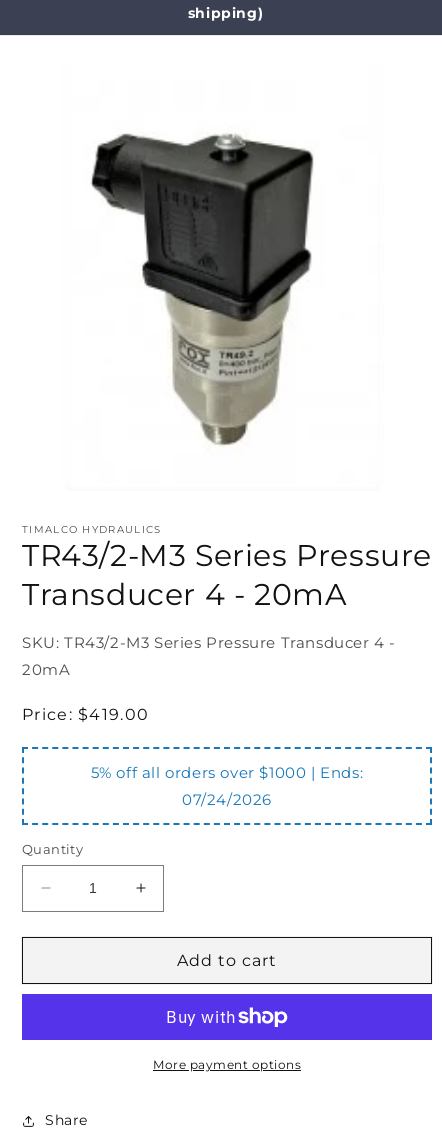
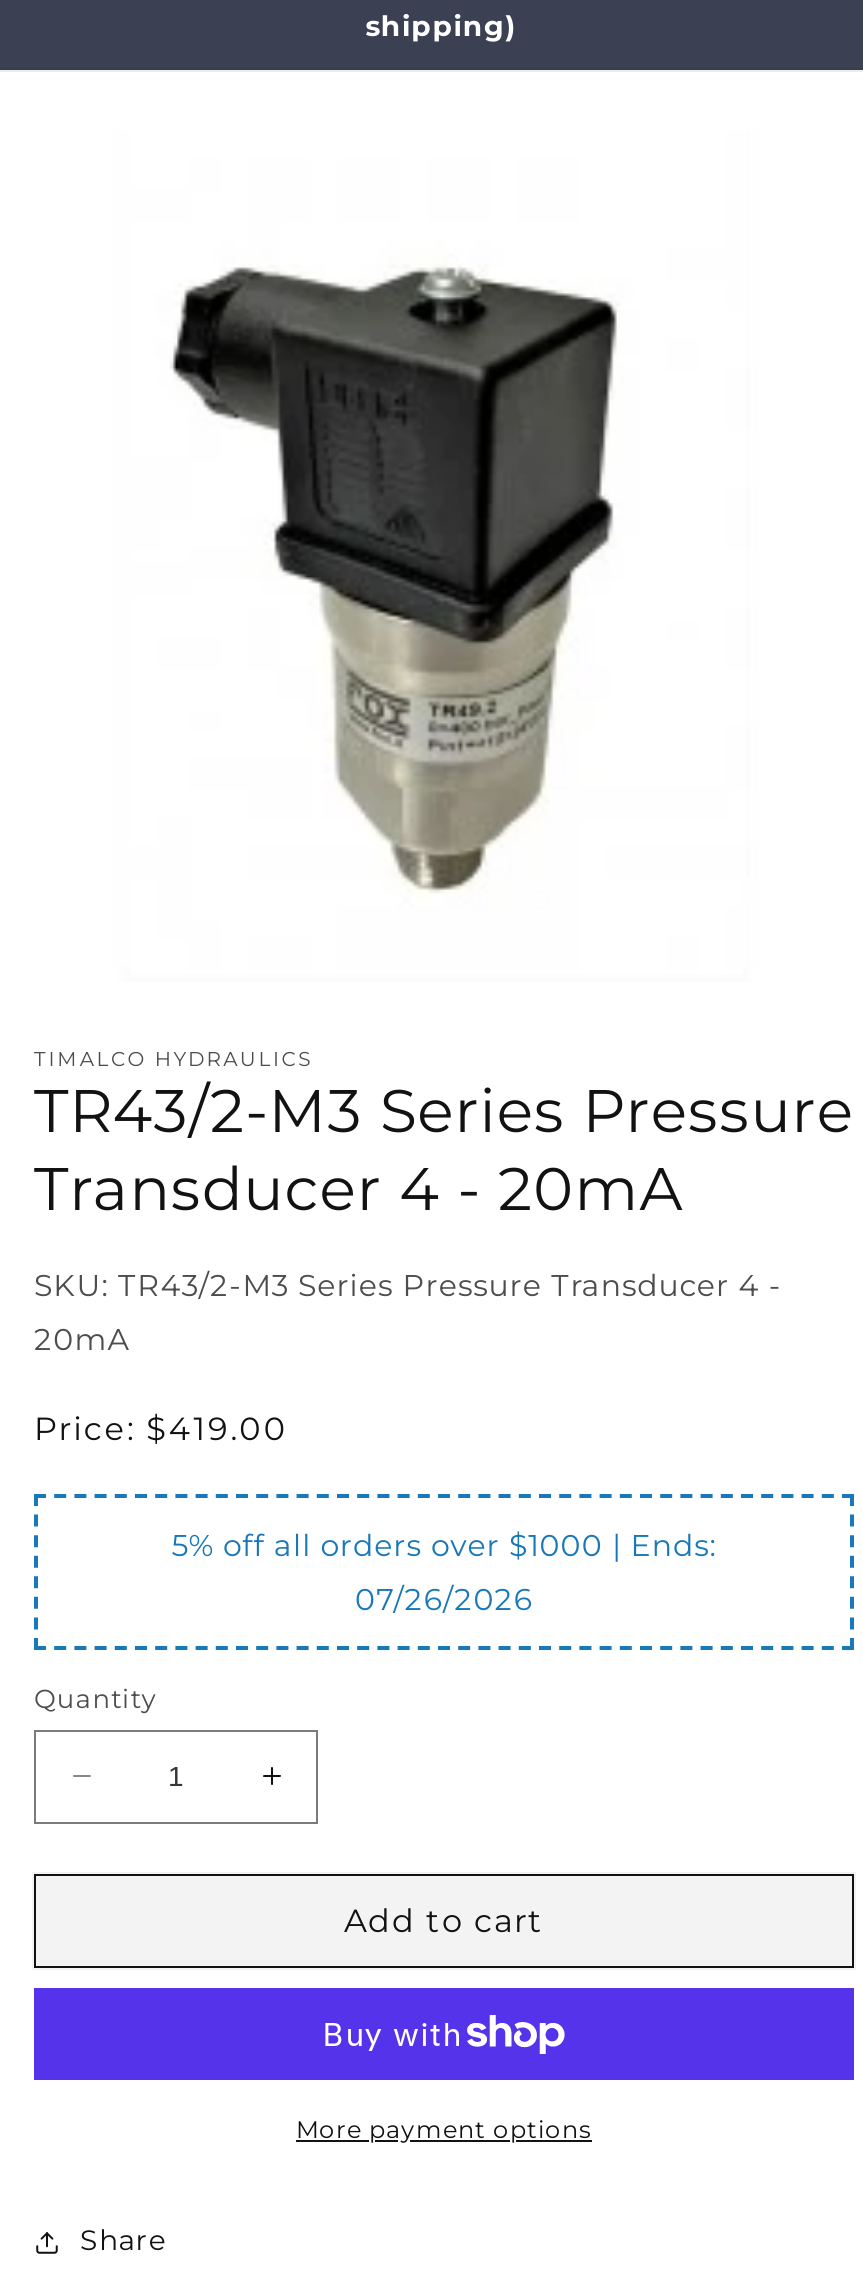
[182,790,272,809] 07/24/2026 -> [355,1580,533,1618] 07/26/2026

